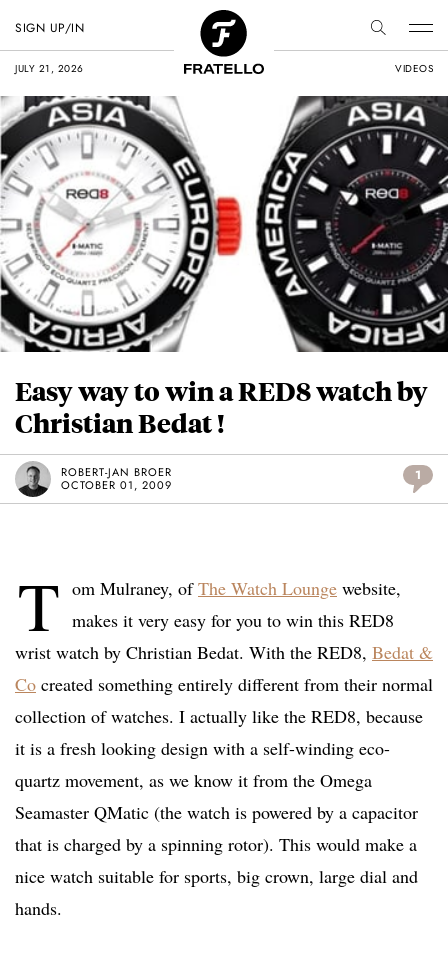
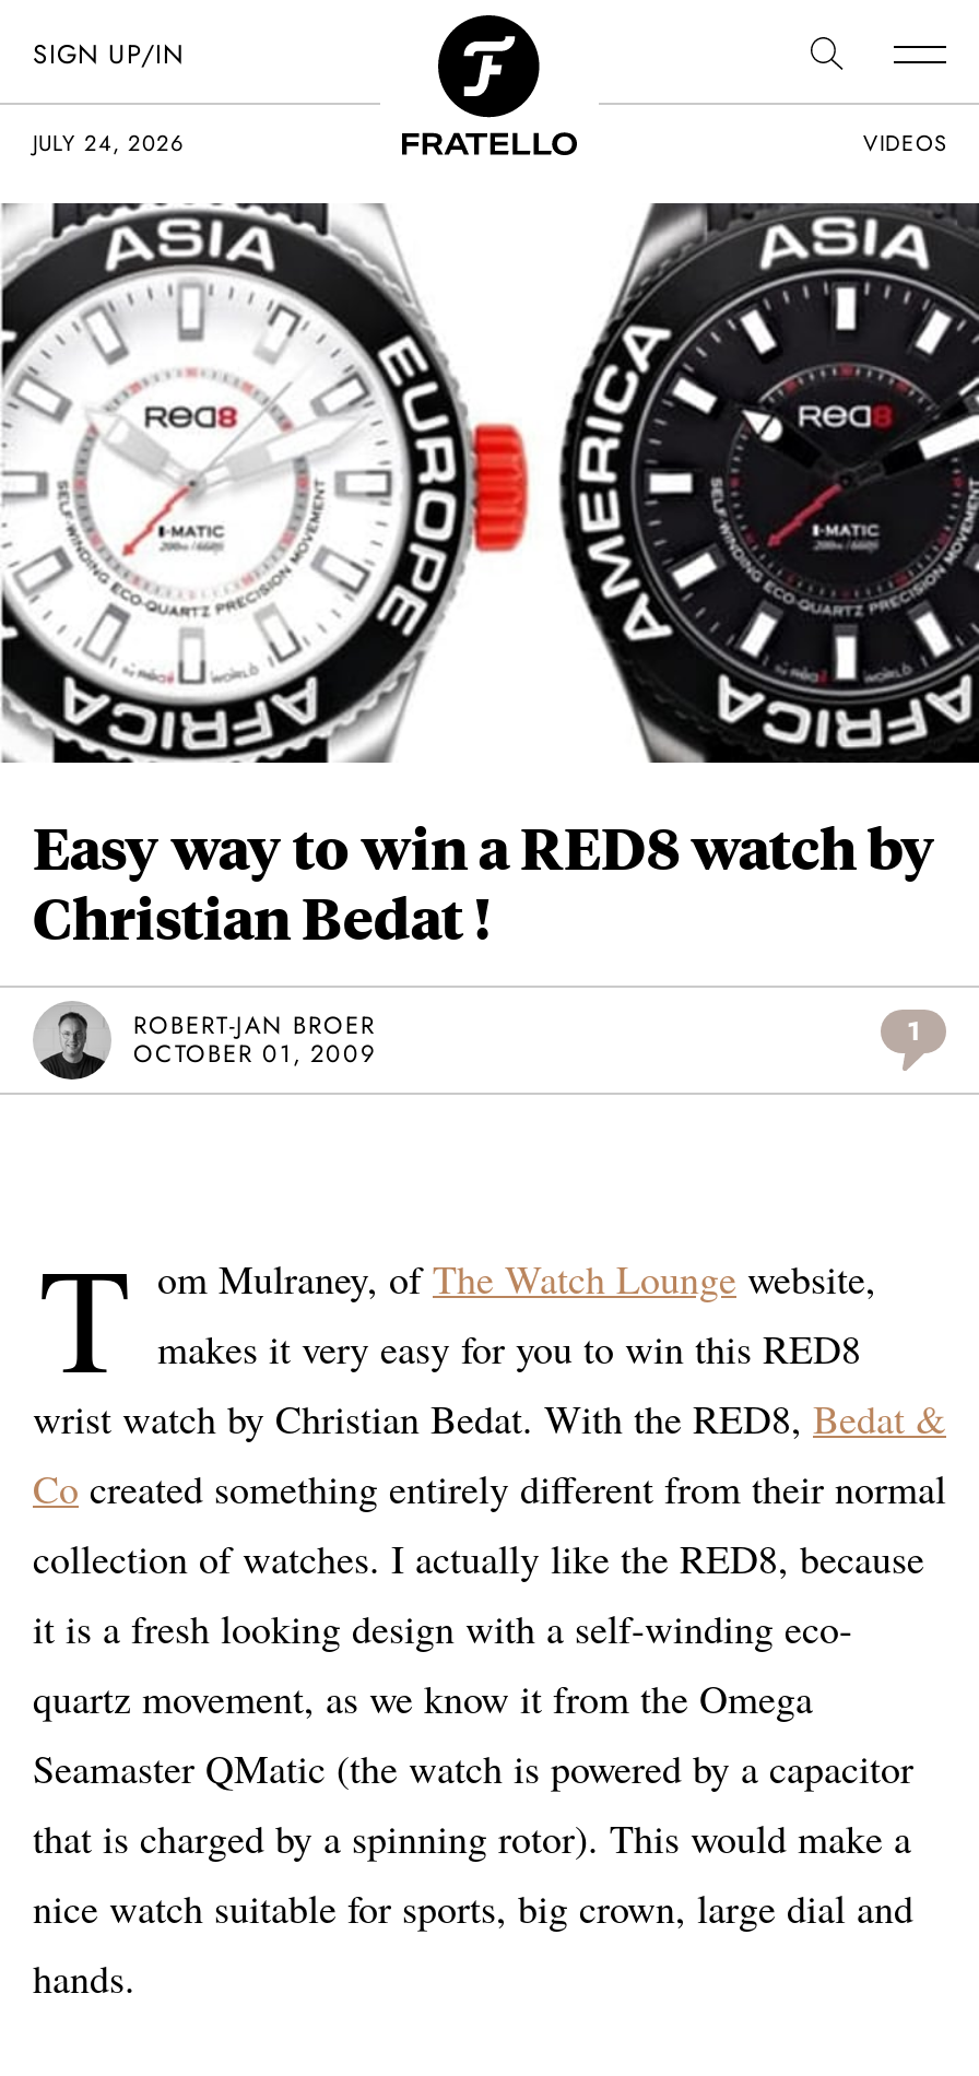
[15,61,83,76] JULY 21, 2026 -> [33,127,185,160] JULY 24, 2026

